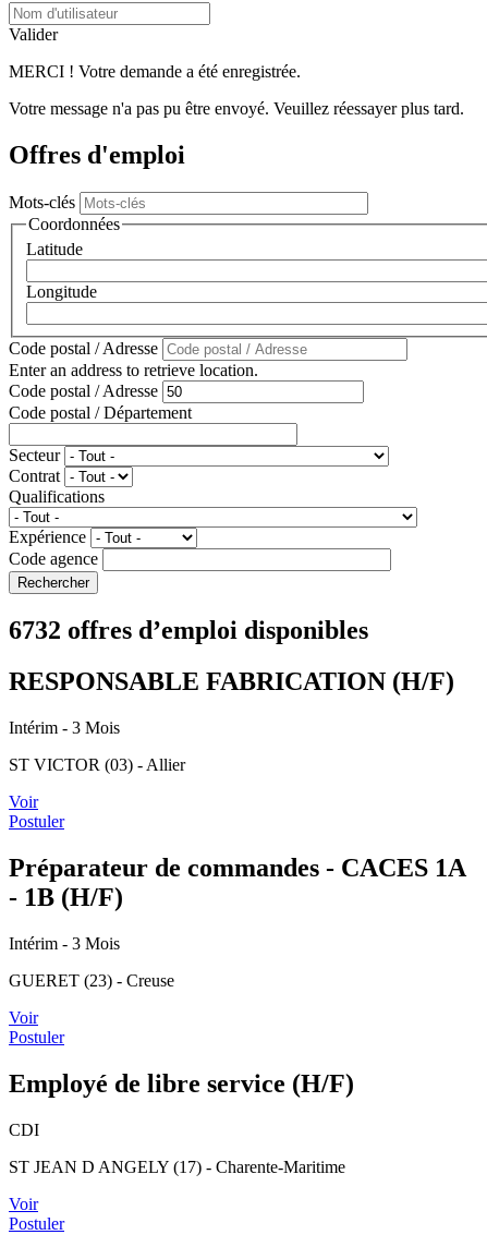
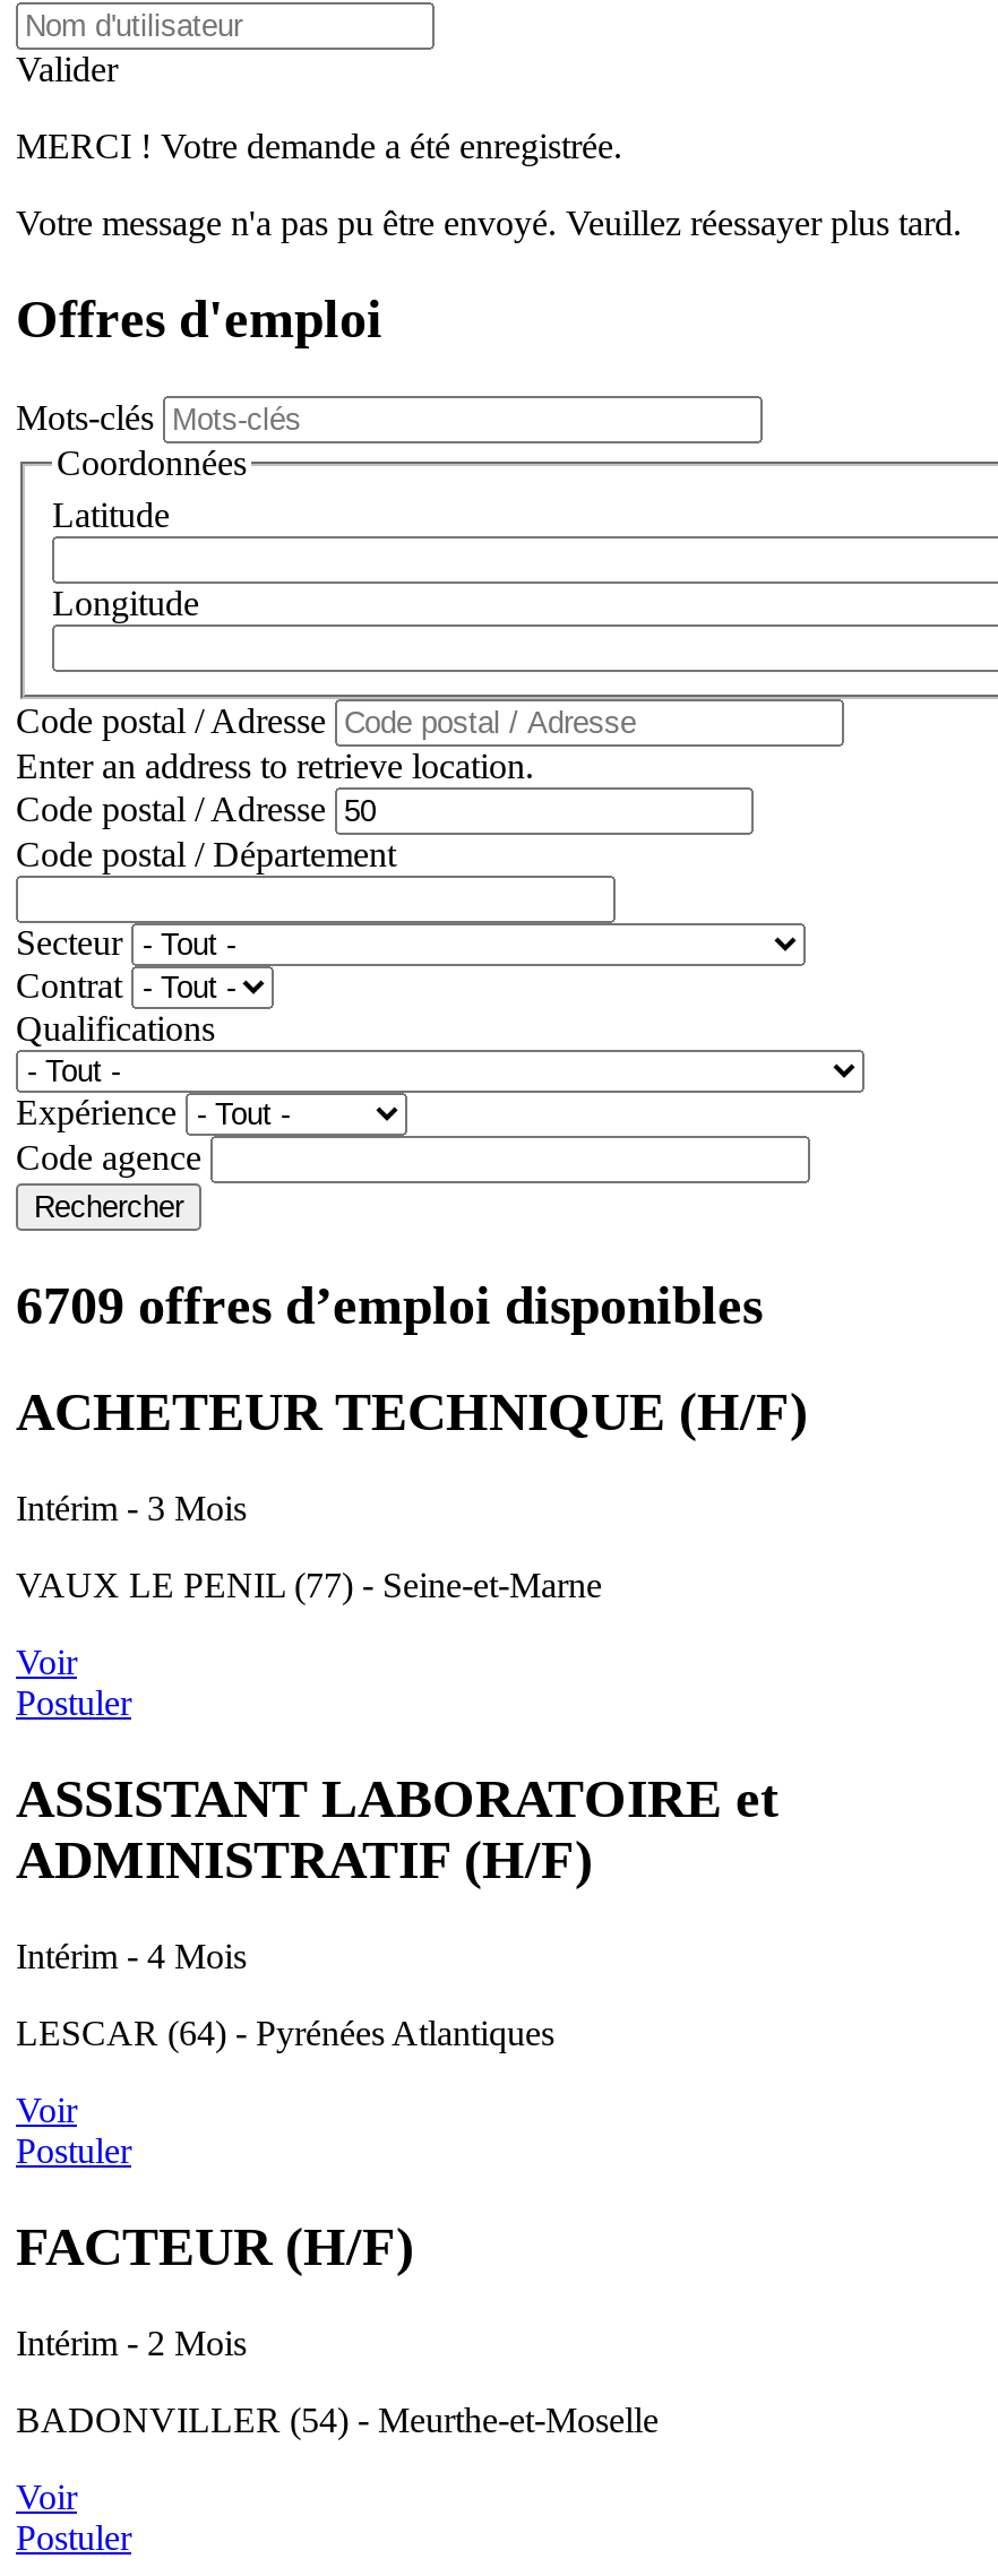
[9,616,368,644] 6732 offres d’emploi disponibles -> [16,1277,763,1335] 6709 offres d’emploi disponibles
[9,667,454,696] RESPONSABLE FABRICATION (H/F) -> [16,1383,808,1442] ACHETEUR TECHNIQUE (H/F)
[9,755,185,774] ST VICTOR (03) - Allier -> [16,1566,602,1604] VAUX LE PENIL (77) - Seine-et-Marne
[9,853,465,911] Préparateur de commandes - CACES 1A | - 1B (H/F) -> [16,1769,778,1889] ASSISTANT LABORATOIRE et | ADMINISTRATIF (H/F)
[9,934,120,952] Intérim - 3 Mois -> [16,1936,247,1975] Intérim - 4 Mois
[9,971,174,990] GUERET (23) - Creuse -> [16,2013,554,2052] LESCAR (64) - Pyrénées Atlantiques
[9,1069,354,1097] Employé de libre service (H/F) -> [16,2217,414,2276] FACTEUR (H/F)
[9,1120,39,1139] CDI -> [16,2323,247,2361] Intérim - 2 Mois
[9,1157,345,1176] ST JEAN D ANGELY (17) - Charente-Maritime -> [16,2400,659,2438] BADONVILLER (54) - Meurthe-et-Moselle

